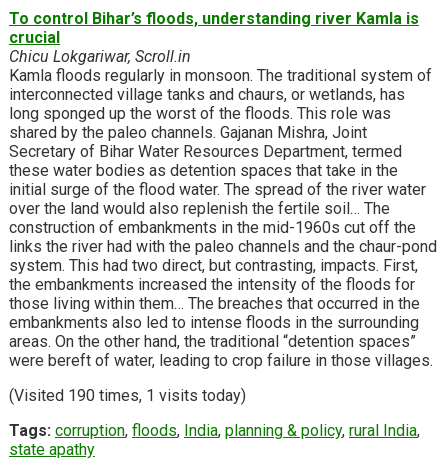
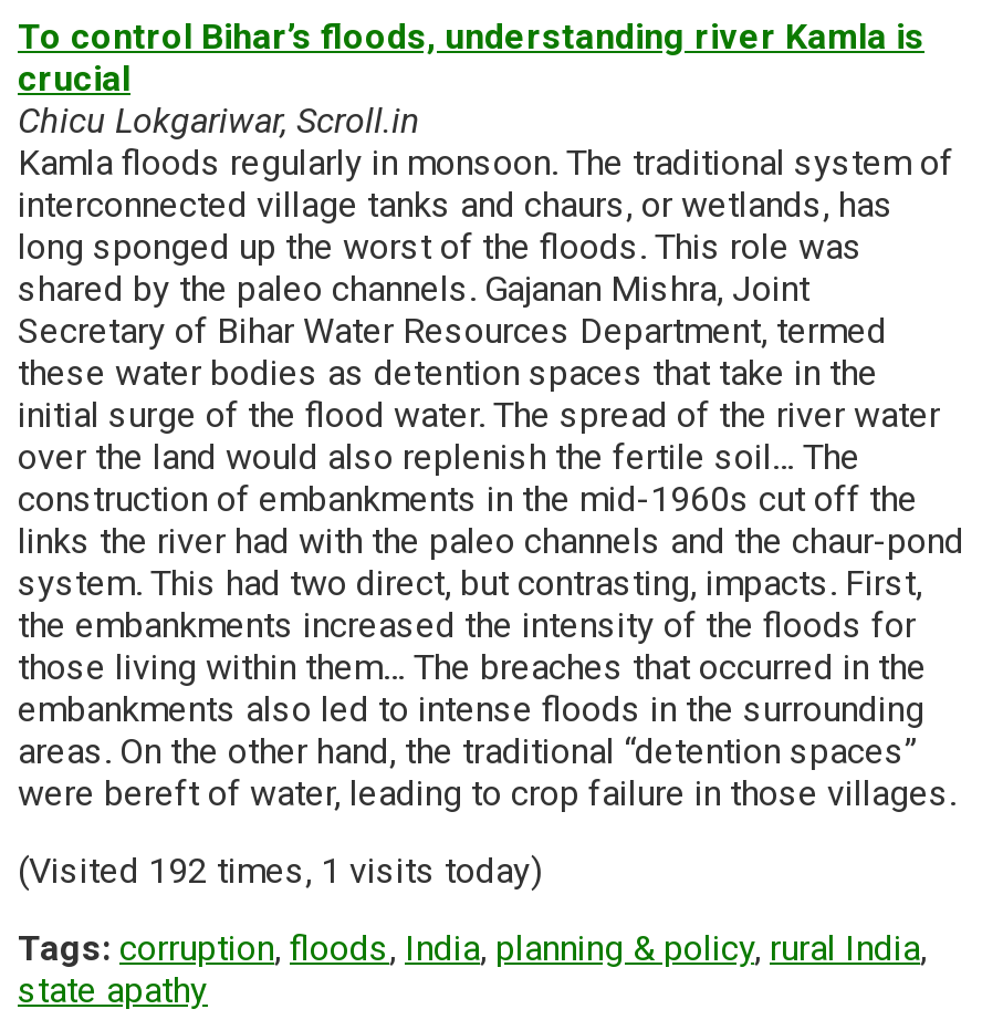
[9,386,246,405] (Visited 190 times, 1 visits today) -> [18,851,542,893] (Visited 192 times, 1 visits today)

